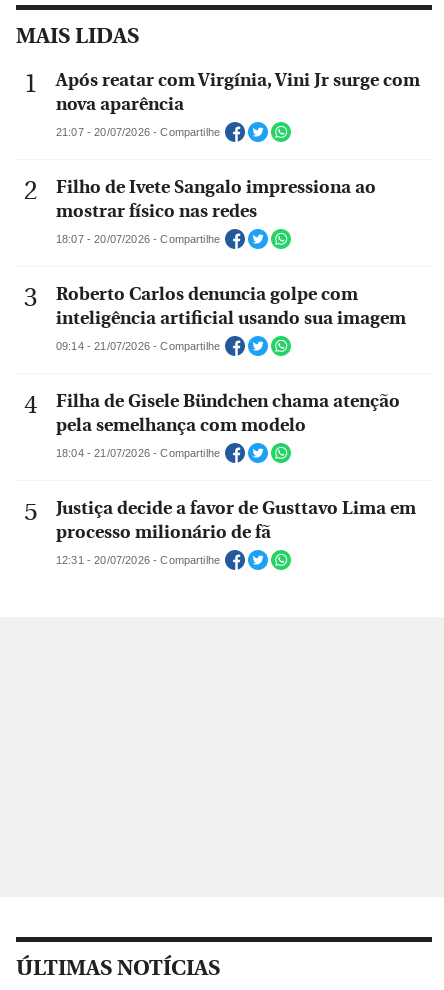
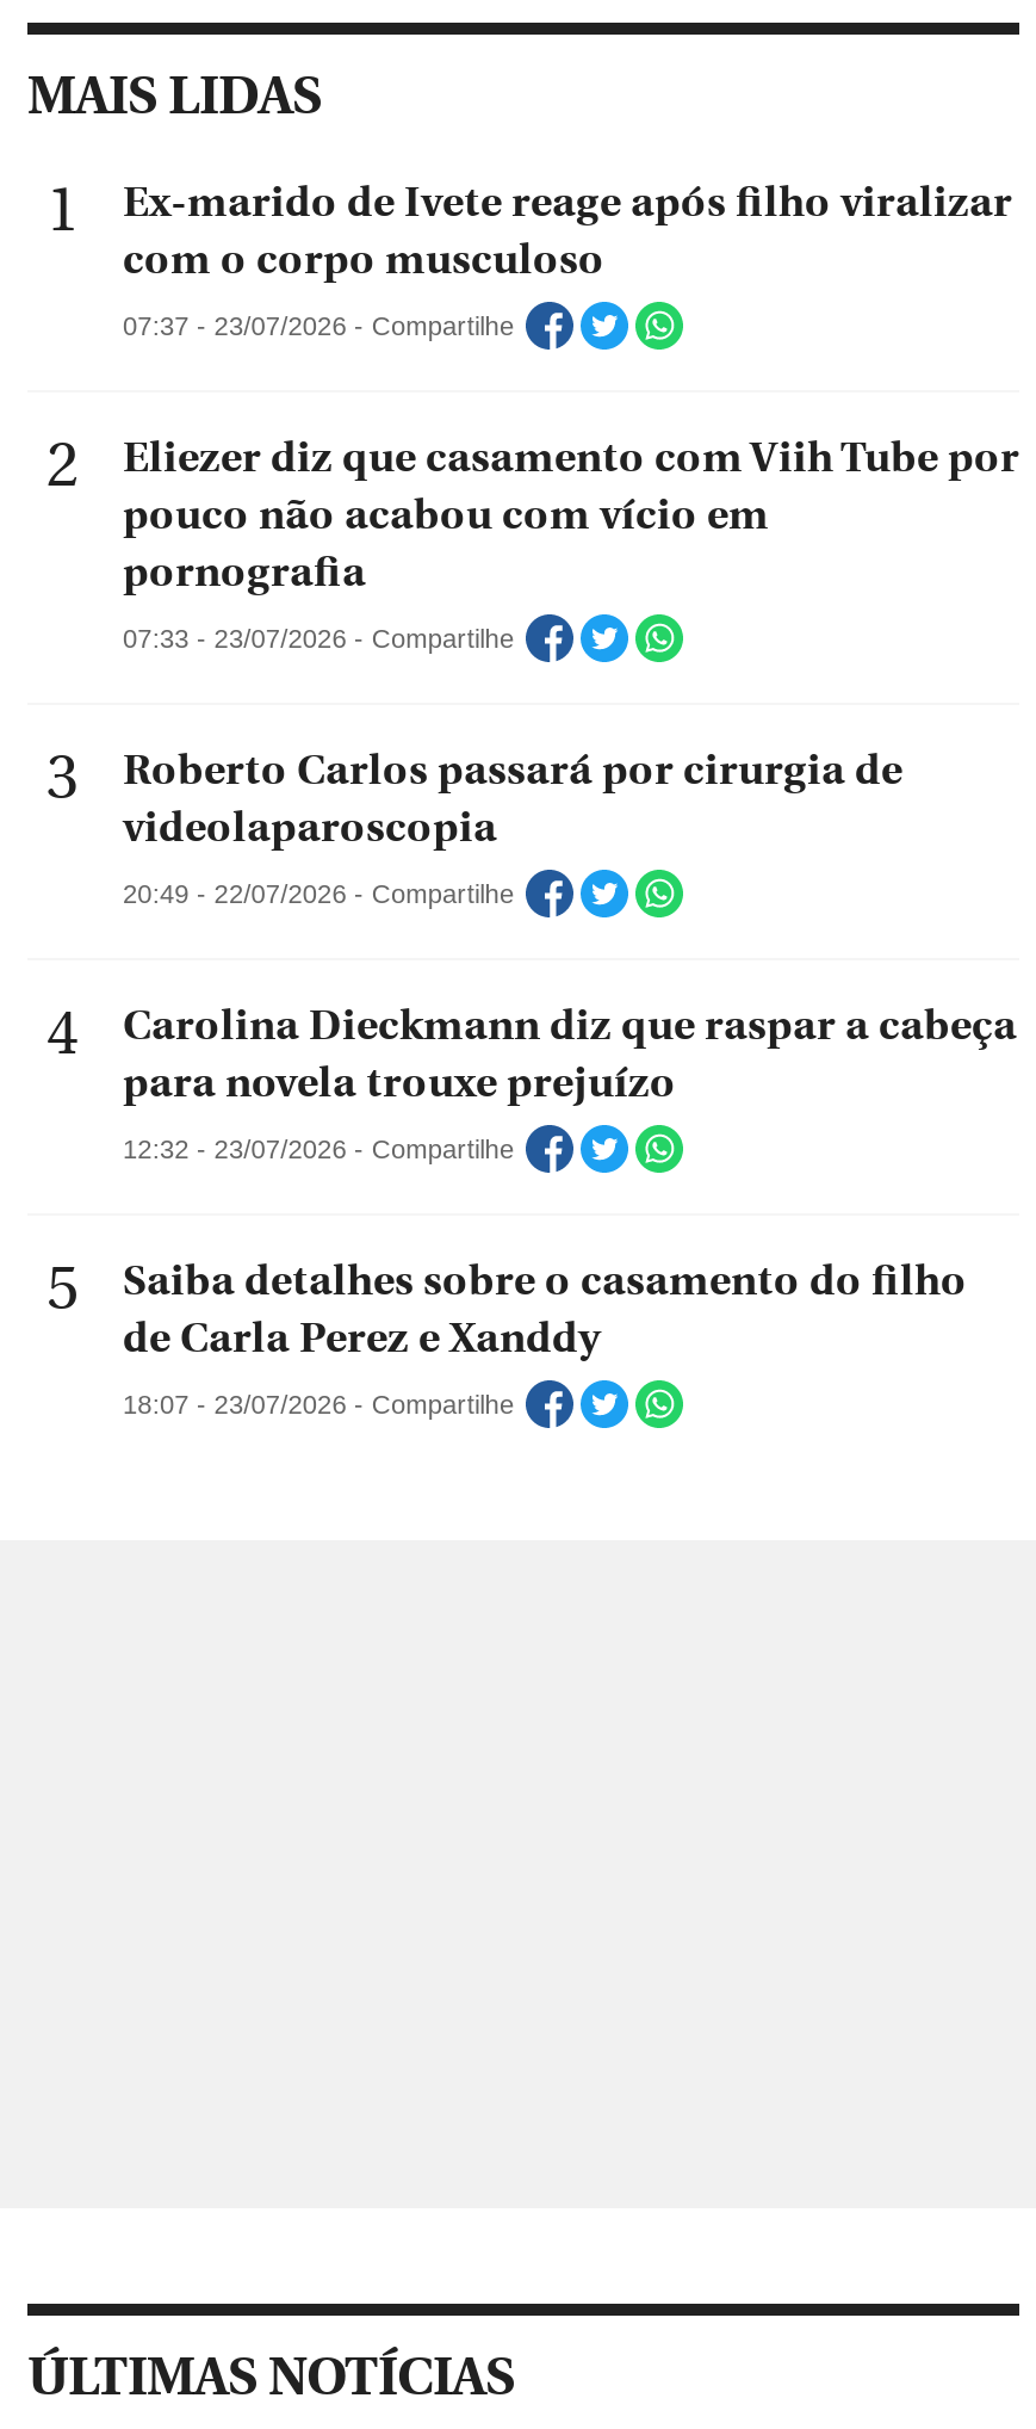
[56,70,420,115] Após reatar com Virgínia, Vini Jr surge com | nova aparência -> [123,177,1012,284] Ex-marido de Ivete reage após filho viralizar | com o corpo musculoso
[56,126,220,138] 21:07 - 20/07/2026 - Compartilhe -> [123,312,514,340] 07:37 - 23/07/2026 - Compartilhe
[56,177,376,222] Filho de Ivete Sangalo impressiona ao | mostrar físico nas redes -> [123,432,1019,597] Eliezer diz que casamento com Viih Tube por | pouco não acabou com vício em | pornografia
[56,233,220,245] 18:07 - 20/07/2026 - Compartilhe -> [123,624,514,653] 07:33 - 23/07/2026 - Compartilhe
[56,284,406,329] Roberto Carlos denuncia golpe com | inteligência artificial usando sua imagem -> [123,745,902,852] Roberto Carlos passará por cirurgia de | videolaparoscopia
[56,340,220,352] 09:14 - 21/07/2026 - Compartilhe -> [123,879,514,908] 20:49 - 22/07/2026 - Compartilhe
[56,391,400,436] Filha de Gisele Bündchen chama atenção | pela semelhança com modelo -> [123,1000,1017,1107] Carolina Dieckmann diz que raspar a cabeça | para novela trouxe prejuízo
[56,447,220,459] 18:04 - 21/07/2026 - Compartilhe -> [123,1135,514,1163] 12:32 - 23/07/2026 - Compartilhe
[56,498,416,543] Justiça decide a favor de Gusttavo Lima em | processo milionário de fã -> [123,1255,967,1363] Saiba detalhes sobre o casamento do filho | de Carla Perez e Xanddy
[56,554,220,566] 12:31 - 20/07/2026 - Compartilhe -> [123,1390,514,1419] 18:07 - 23/07/2026 - Compartilhe

